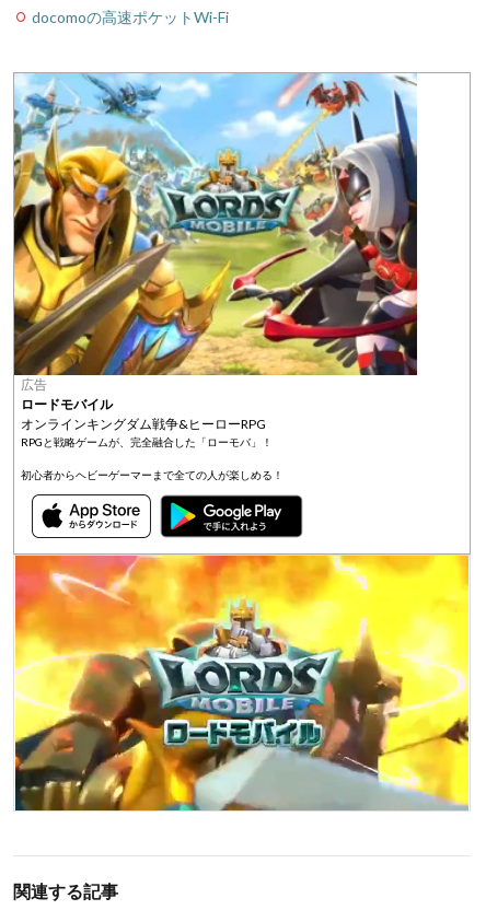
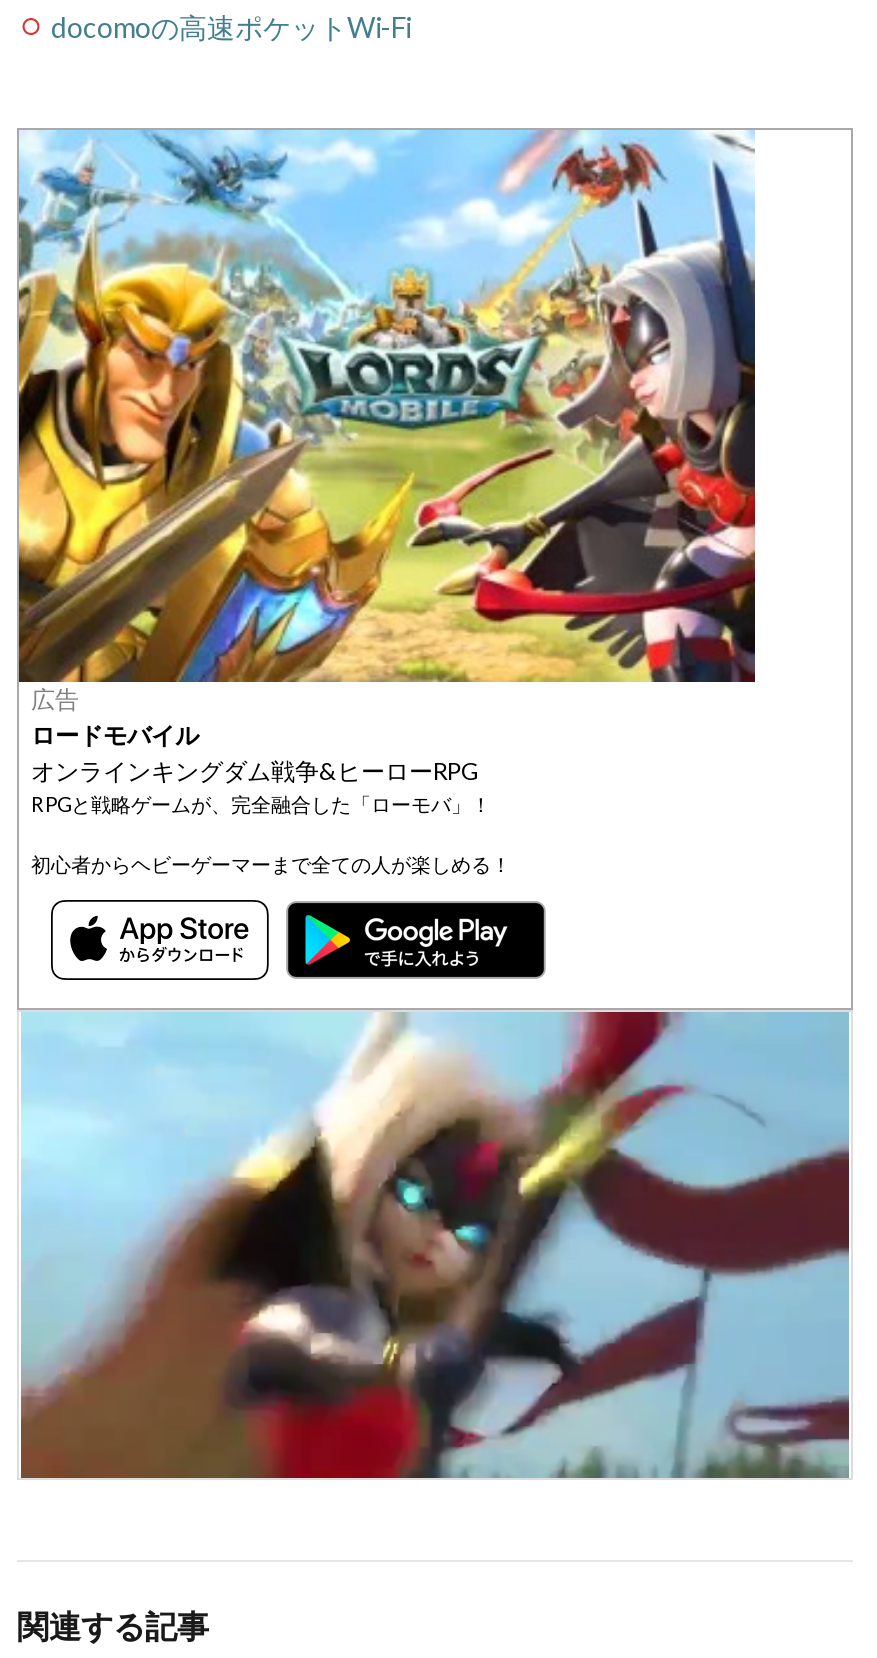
[14,555,470,812] [image] -> [19,1010,851,1480] [image]

